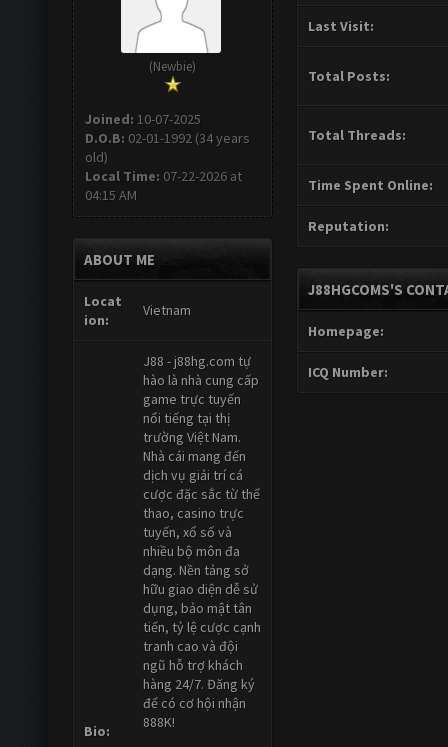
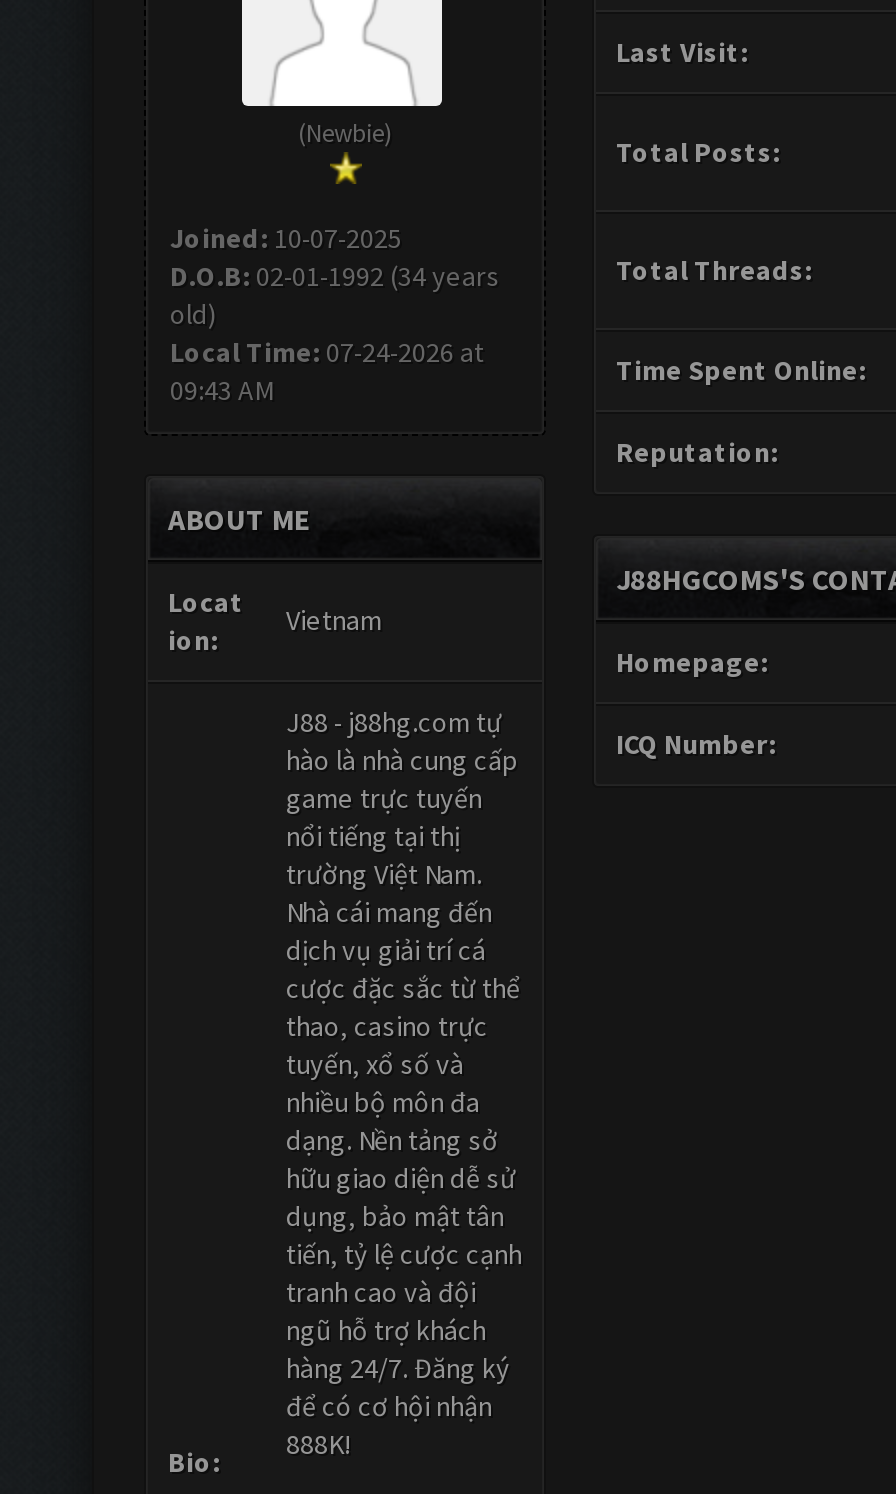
[85,167,242,185] Local Time: 07-22-2026 at -> [170,334,484,370] Local Time: 07-24-2026 at
[85,186,137,204] 04:15 AM -> [170,372,274,408] 09:43 AM

